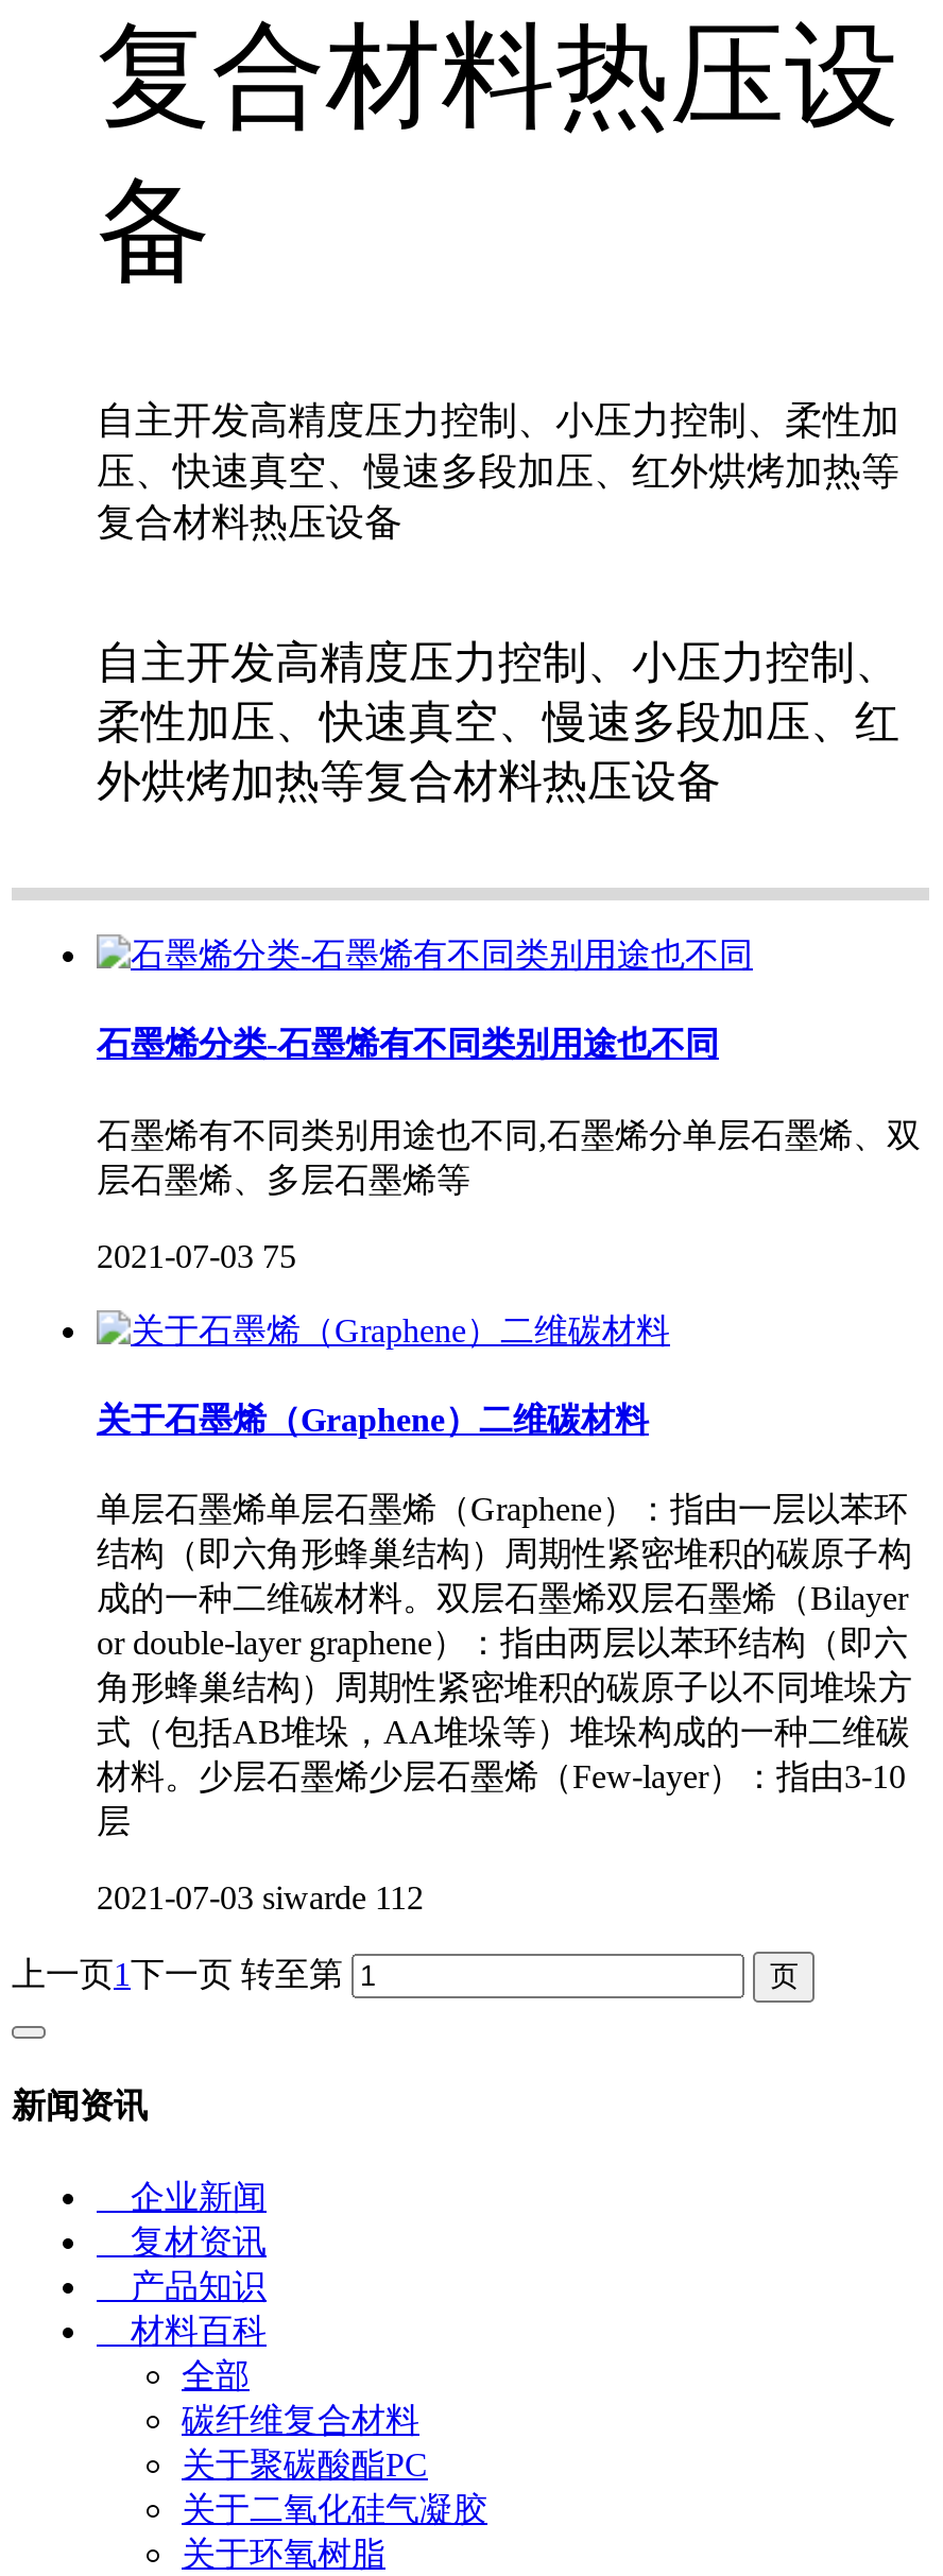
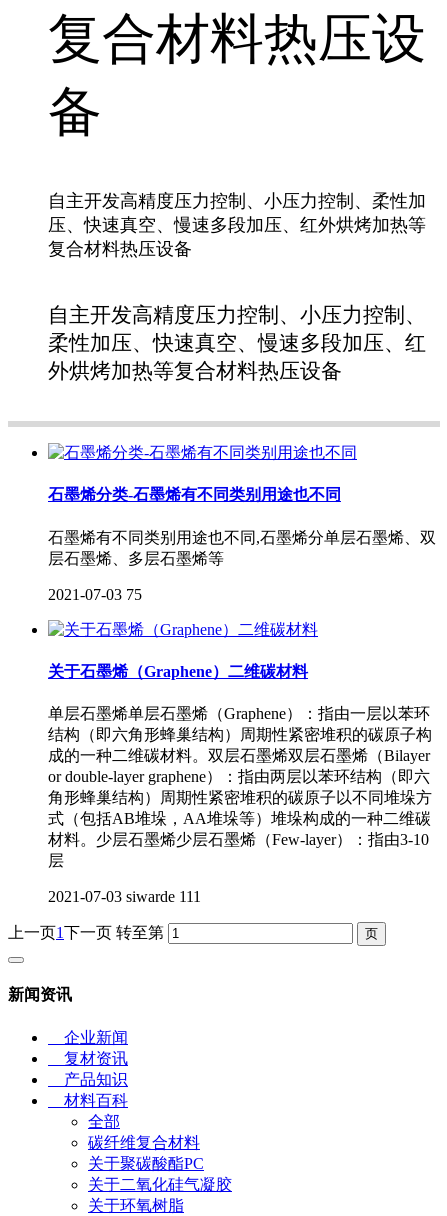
[97,1880,424,1916] 2021-07-03 siwarde 112 -> [48,888,201,905] 2021-07-03 siwarde 111

